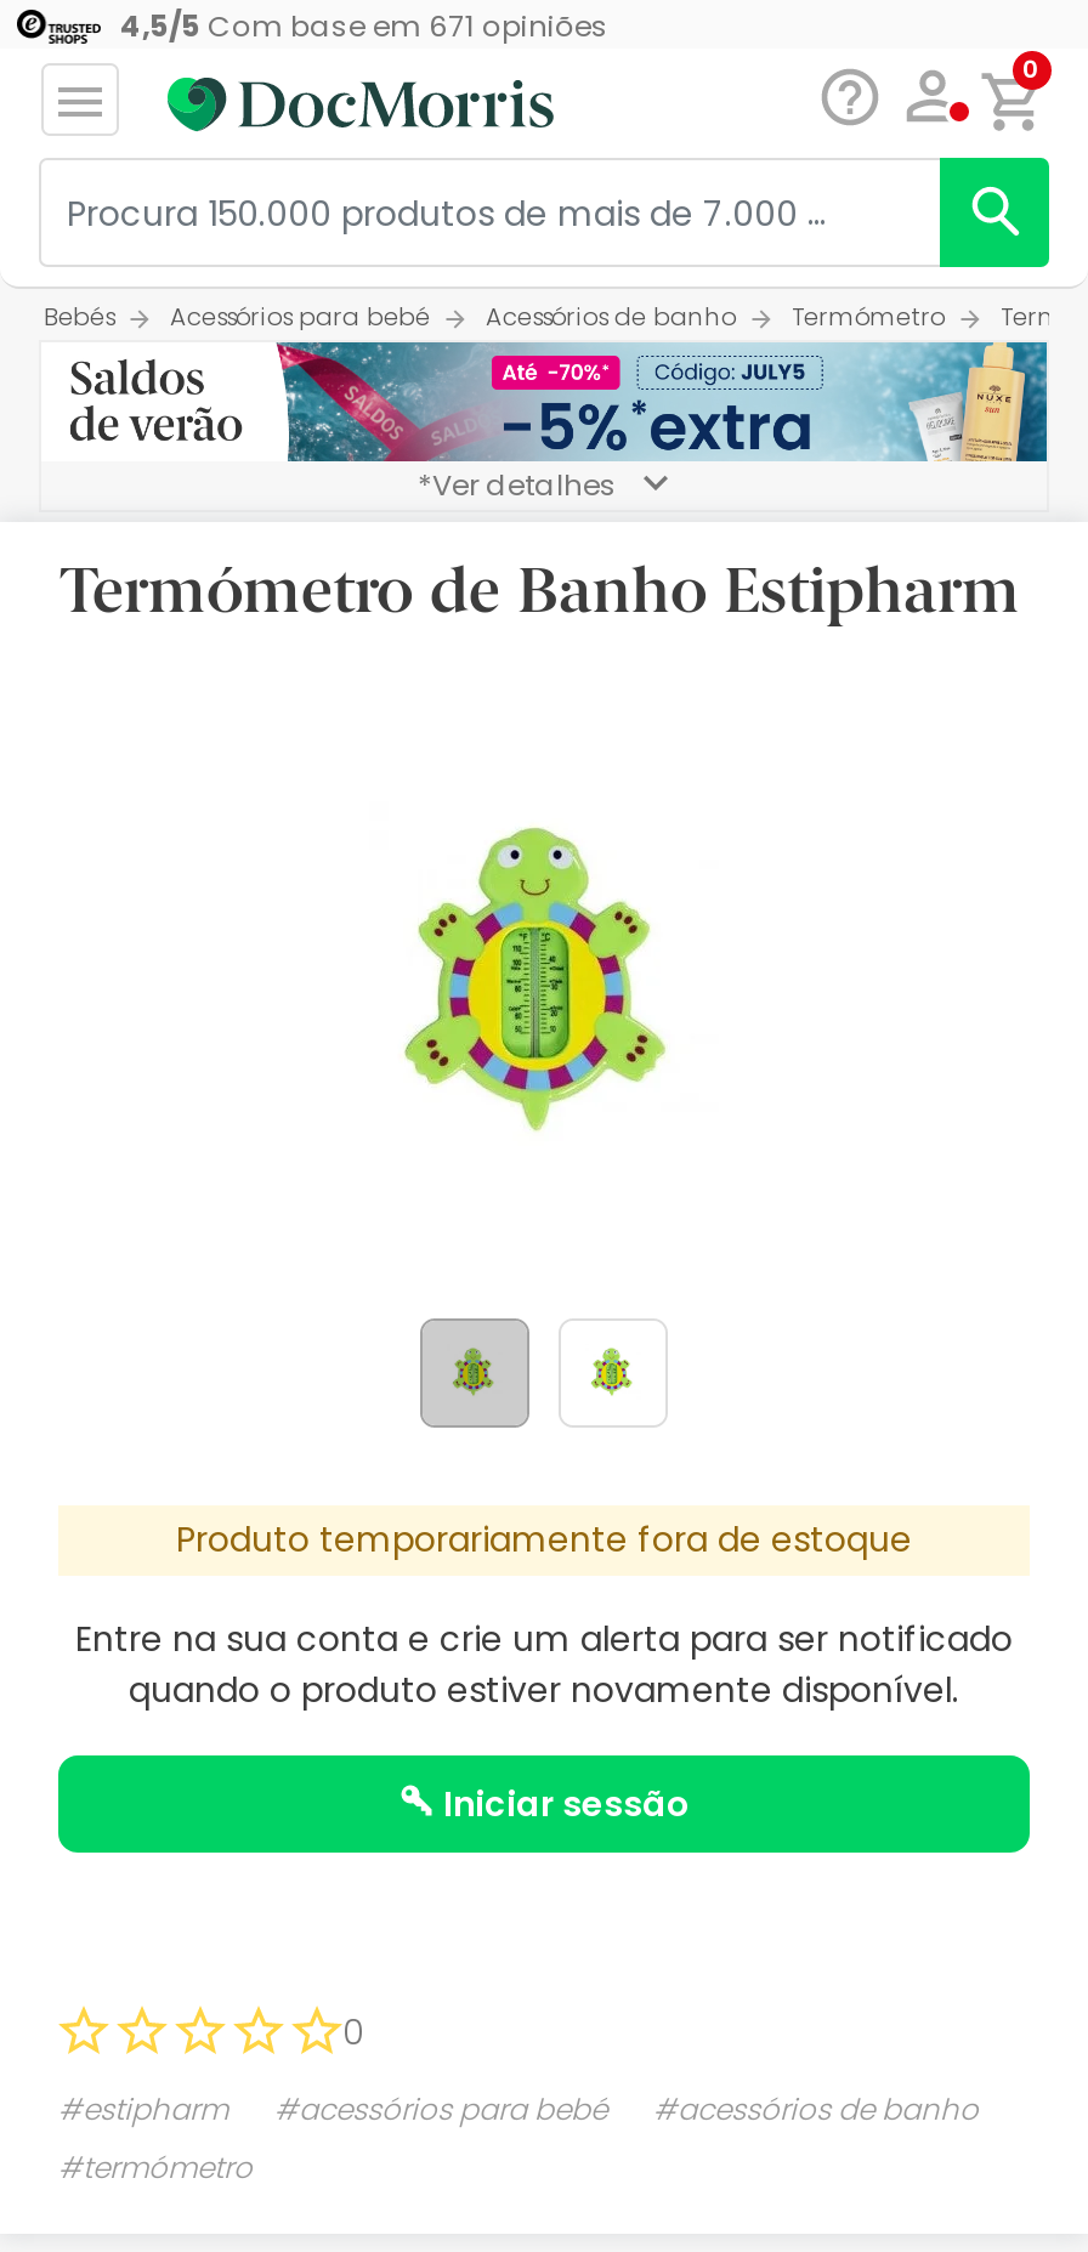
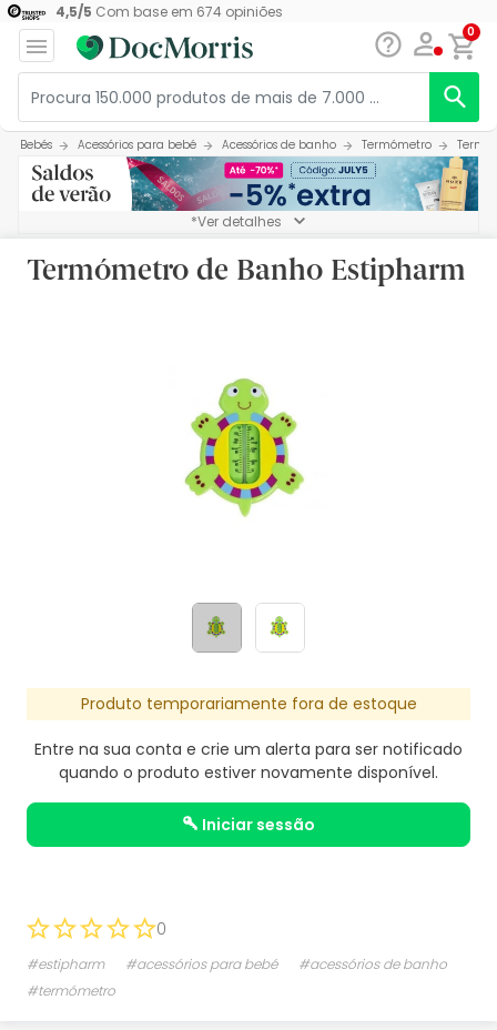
[120,5,608,47] 4,5/5 Com base em 671 opiniões -> [55,2,283,21] 4,5/5 Com base em 674 opiniões

